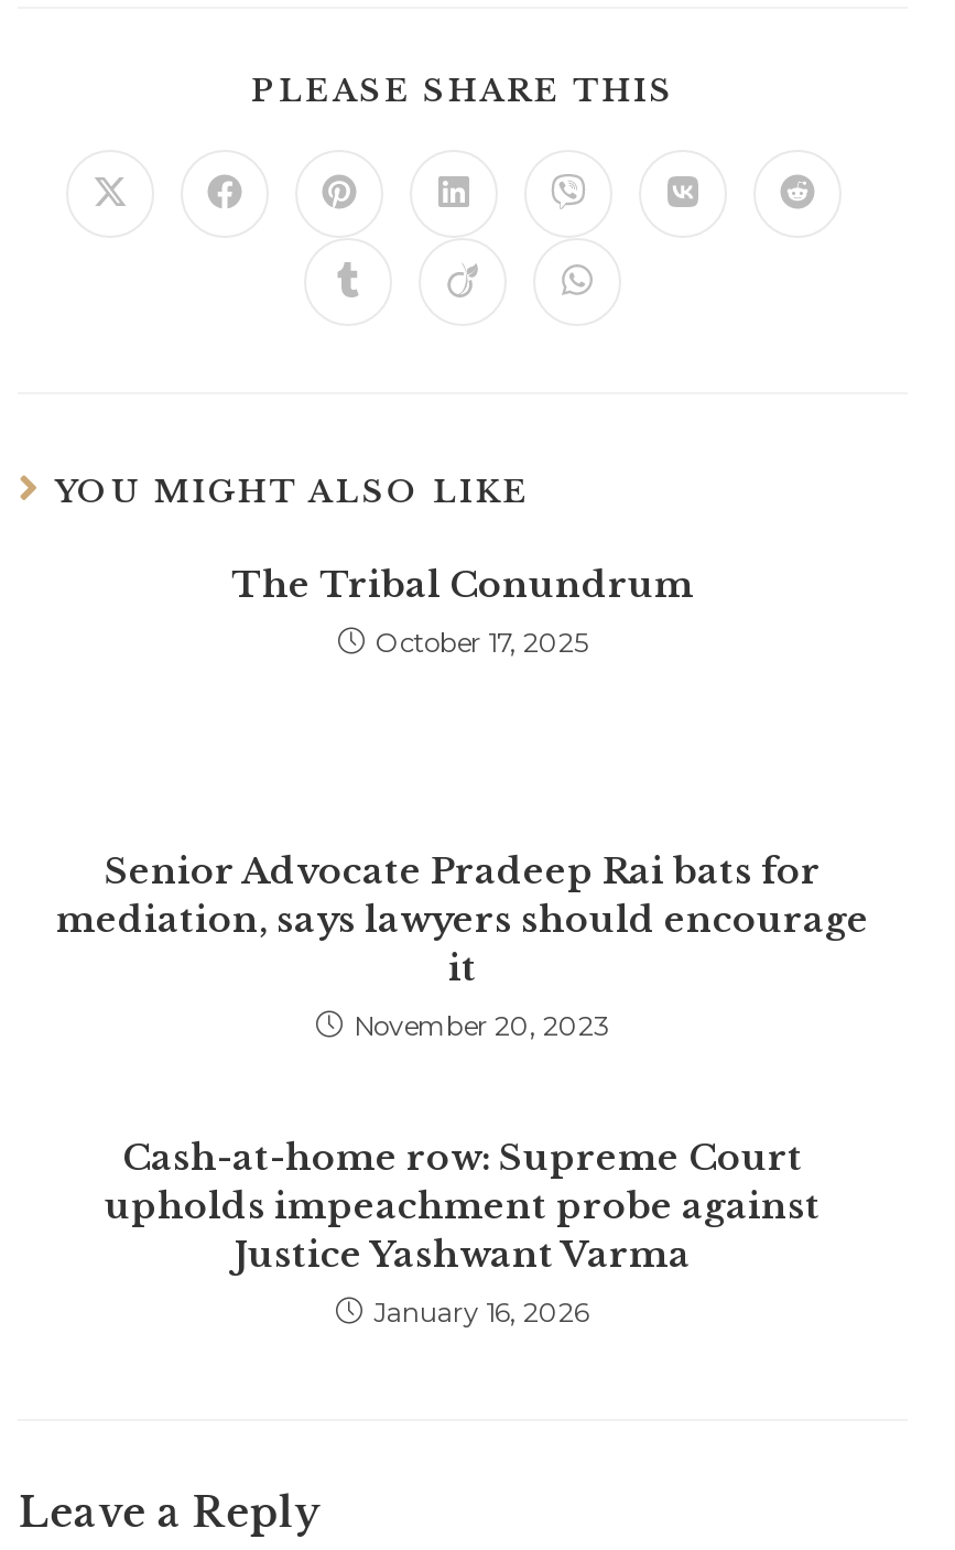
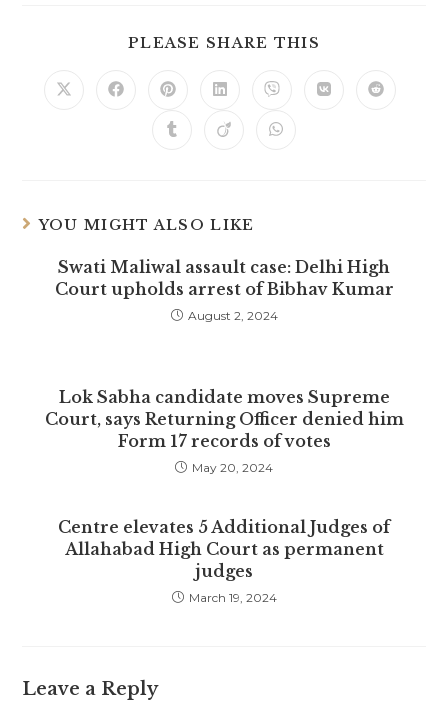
[231,562,694,659] The Tribal Conundrum | October 17, 2025 -> [54,257,393,323] Swati Maliwal assault case: Delhi High | Court upholds arrest of Bibhav Kumar | August 2, 2024
[56,848,869,1042] Senior Advocate Pradeep Rai bats for | mediation, says lawyers should encourage | it | November 20, 2023 -> [44,387,403,475] Lok Sabha candidate moves Supreme | Court, says Returning Officer denied him | Form 17 records of votes | May 20, 2024
[105,1135,821,1329] Cash-at-home row: Supreme Court | upholds impeachment probe against | Justice Yashwant Varma | January 16, 2026 -> [58,517,390,605] Centre elevates 5 Additional Judges of | Allahabad High Court as permanent | judges | March 19, 2024

